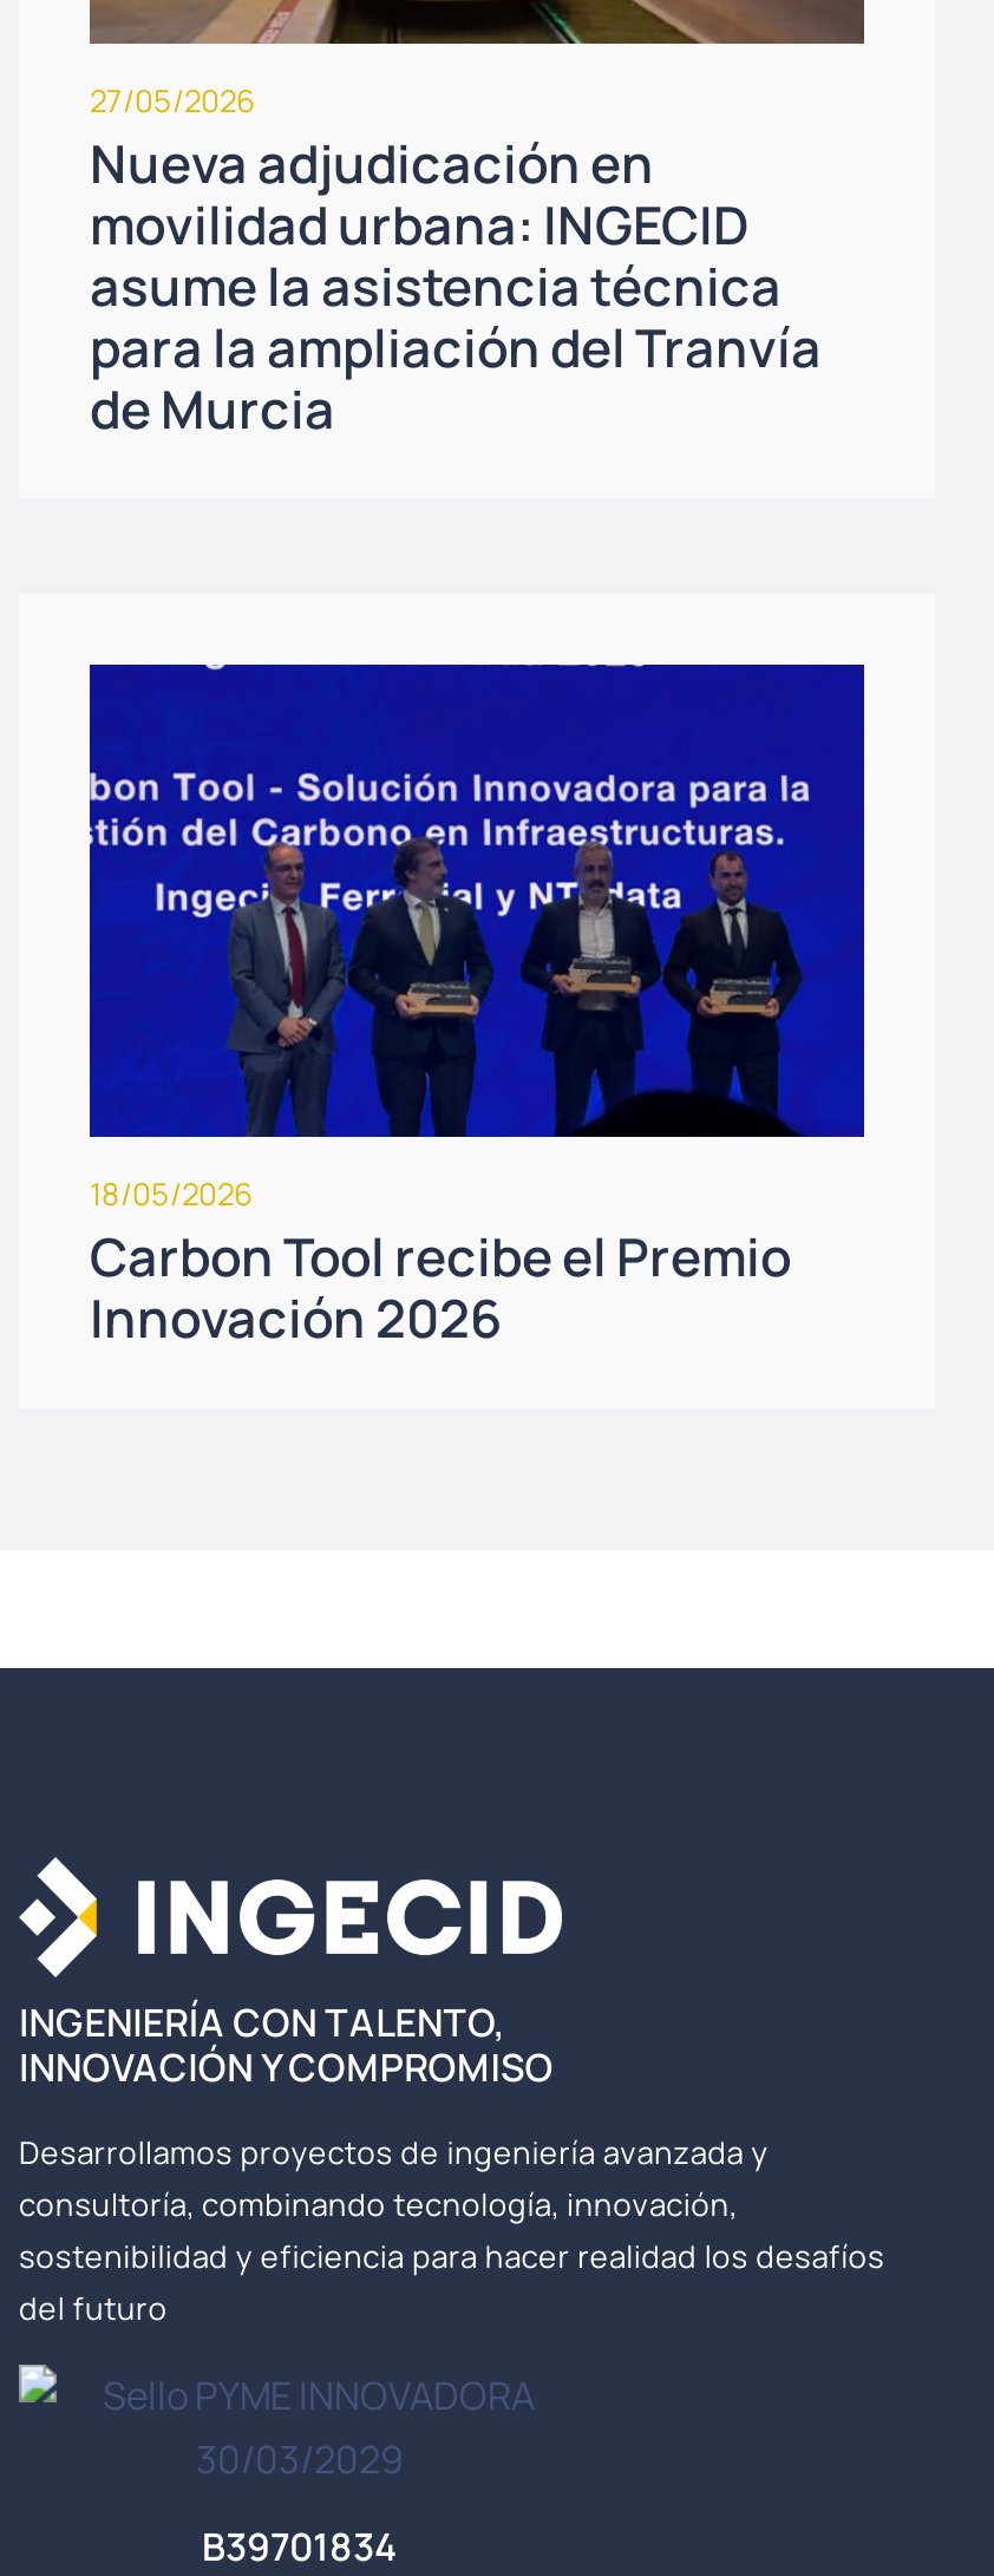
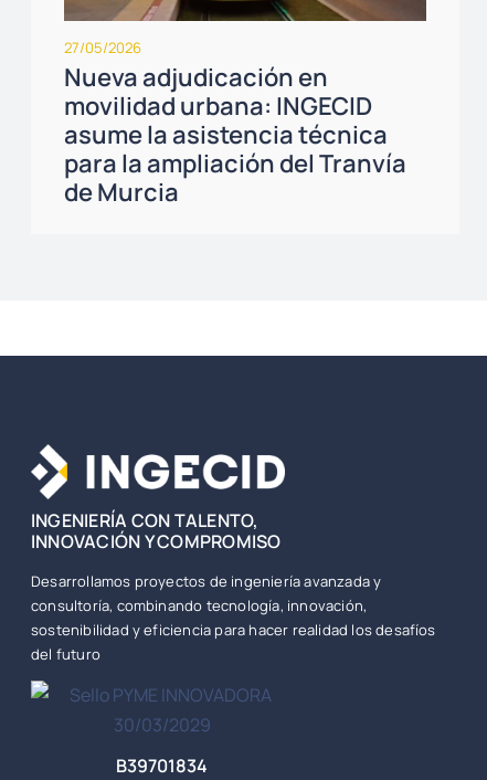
[87,661,867,1355] [image] | 18/05/2026 | Carbon Tool recibe el Premio | Innovación 2026 -> none

